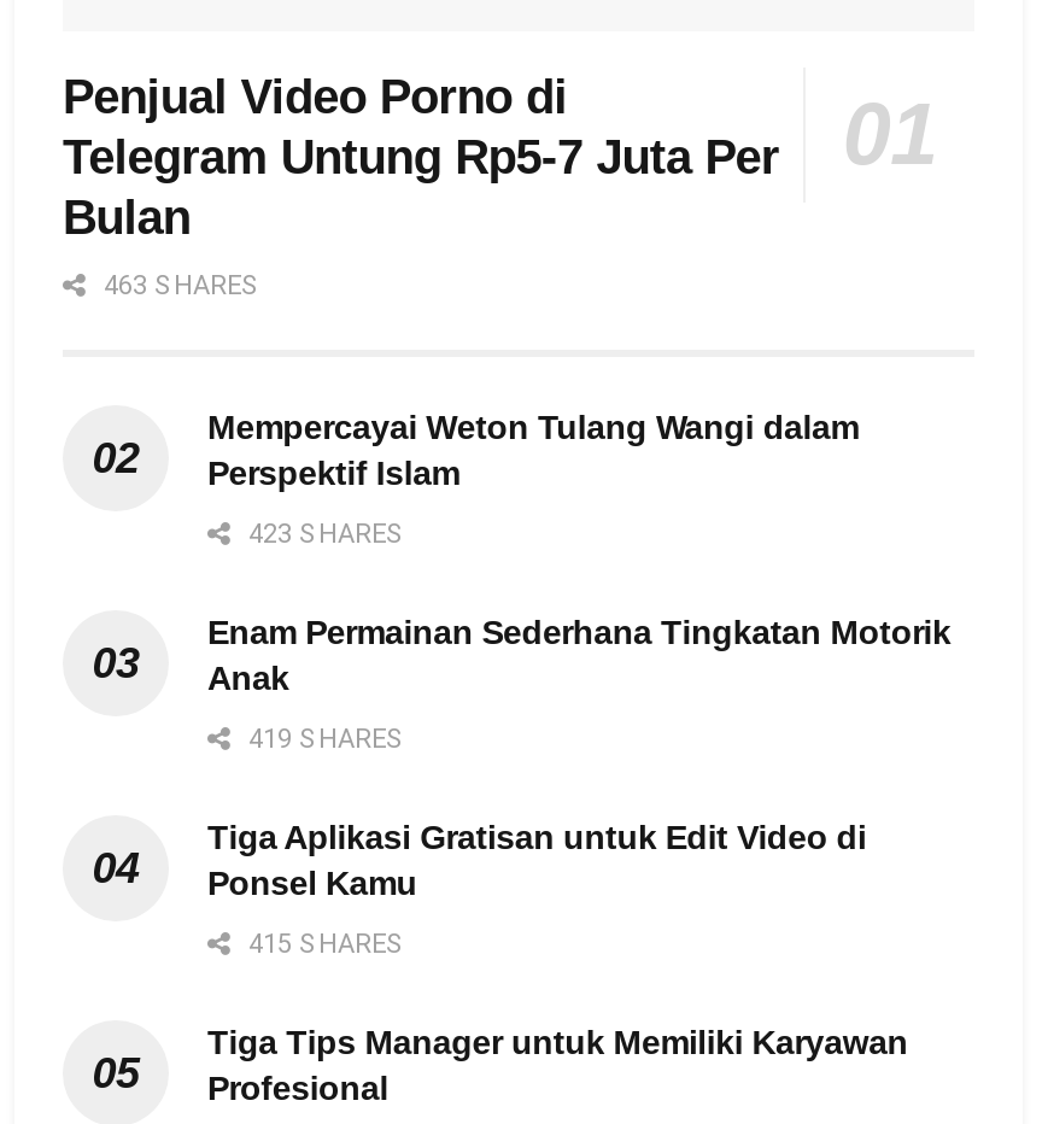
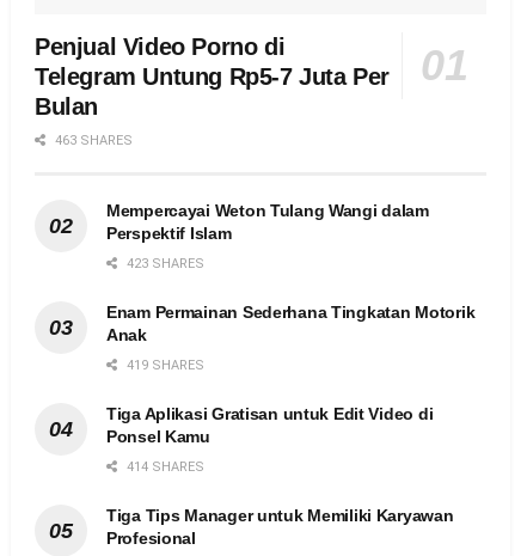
[241,929,405,960] 415 SHARES -> [123,459,204,475] 414 SHARES

